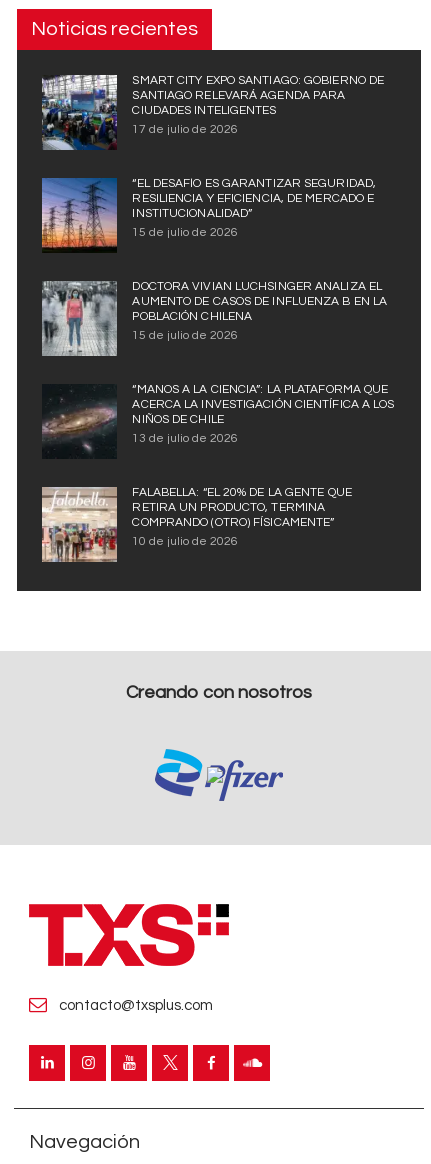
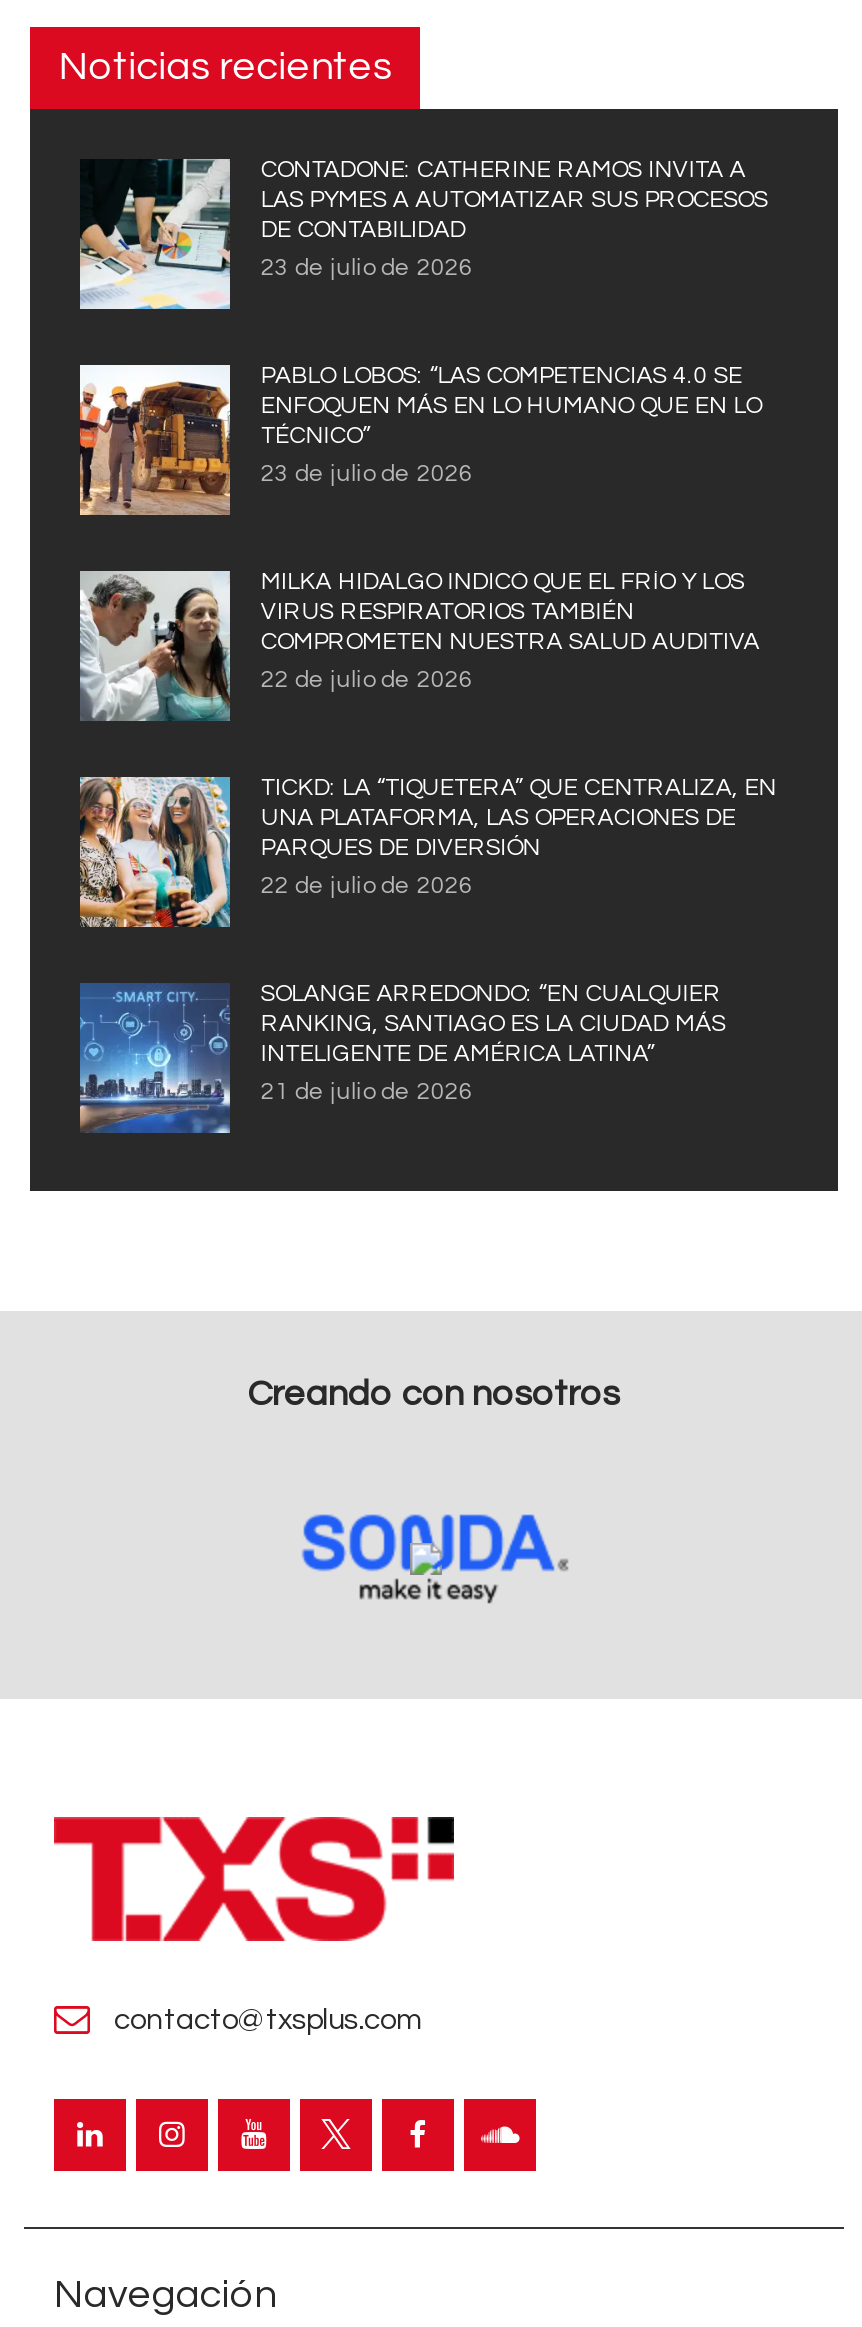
[41,74,384,150] [image] | SMART CITY EXPO SANTIAGO: GOBIERNO DE | SANTIAGO RELEVARÁ AGENDA PARA | CIUDADES INTELIGENTES -> [78,157,768,311] [image] | CONTADONE: CATHERINE RAMOS INVITA A | LAS PYMES A AUTOMATIZAR SUS PROCESOS | DE CONTABILIDAD
[132,123,238,136] 17 de julio de 2026 -> [261,255,473,281] 23 de julio de 2026
[41,177,376,253] [image] | “EL DESAFÍO ES GARANTIZAR SEGURIDAD, | RESILIENCIA Y EFICIENCIA, DE MERCADO E | INSTITUCIONALIDAD” -> [78,363,762,517] [image] | PABLO LOBOS: “LAS COMPETENCIAS 4.0 SE | ENFOQUEN MÁS EN LO HUMANO QUE EN LO | TÉCNICO”
[132,226,238,239] 15 de julio de 2026 -> [261,461,473,487] 23 de julio de 2026
[42,280,387,357] [image] | DOCTORA VIVIAN LUCHSINGER ANALIZA EL | AUMENTO DE CASOS DE INFLUENZA B EN LA | POBLACIÓN CHILENA -> [78,569,760,721] [image] | MILKA HIDALGO INDICÓ QUE EL FRÍO Y LOS | VIRUS RESPIRATORIOS TAMBIÉN | COMPROMETEN NUESTRA SALUD AUDITIVA
[132,329,238,342] 15 de julio de 2026 -> [261,667,473,693] 22 de julio de 2026
[42,383,394,459] [image] | “MANOS A LA CIENCIA”: LA PLATAFORMA QUE | ACERCA LA INVESTIGACIÓN CIENTÍFICA A LOS | NIÑOS DE CHILE -> [78,775,777,929] [image] | TICKD: LA “TIQUETERA” QUE CENTRALIZA, EN | UNA PLATAFORMA, LAS OPERACIONES DE | PARQUES DE DIVERSIÓN
[132,432,238,445] 13 de julio de 2026 -> [261,873,473,899] 22 de julio de 2026
[41,486,352,563] [image] | FALABELLA: “EL 20% DE LA GENTE QUE | RETIRA UN PRODUCTO, TERMINA | COMPRANDO (OTRO) FÍSICAMENTE” -> [78,981,726,1135] [image] | SOLANGE ARREDONDO: “EN CUALQUIER | RANKING, SANTIAGO ES LA CIUDAD MÁS | INTELIGENTE DE AMÉRICA LATINA”
[132,535,238,548] 10 de julio de 2026 -> [261,1079,473,1105] 21 de julio de 2026
[154,748,285,802] [image] -> [300,1507,568,1611] [image]

